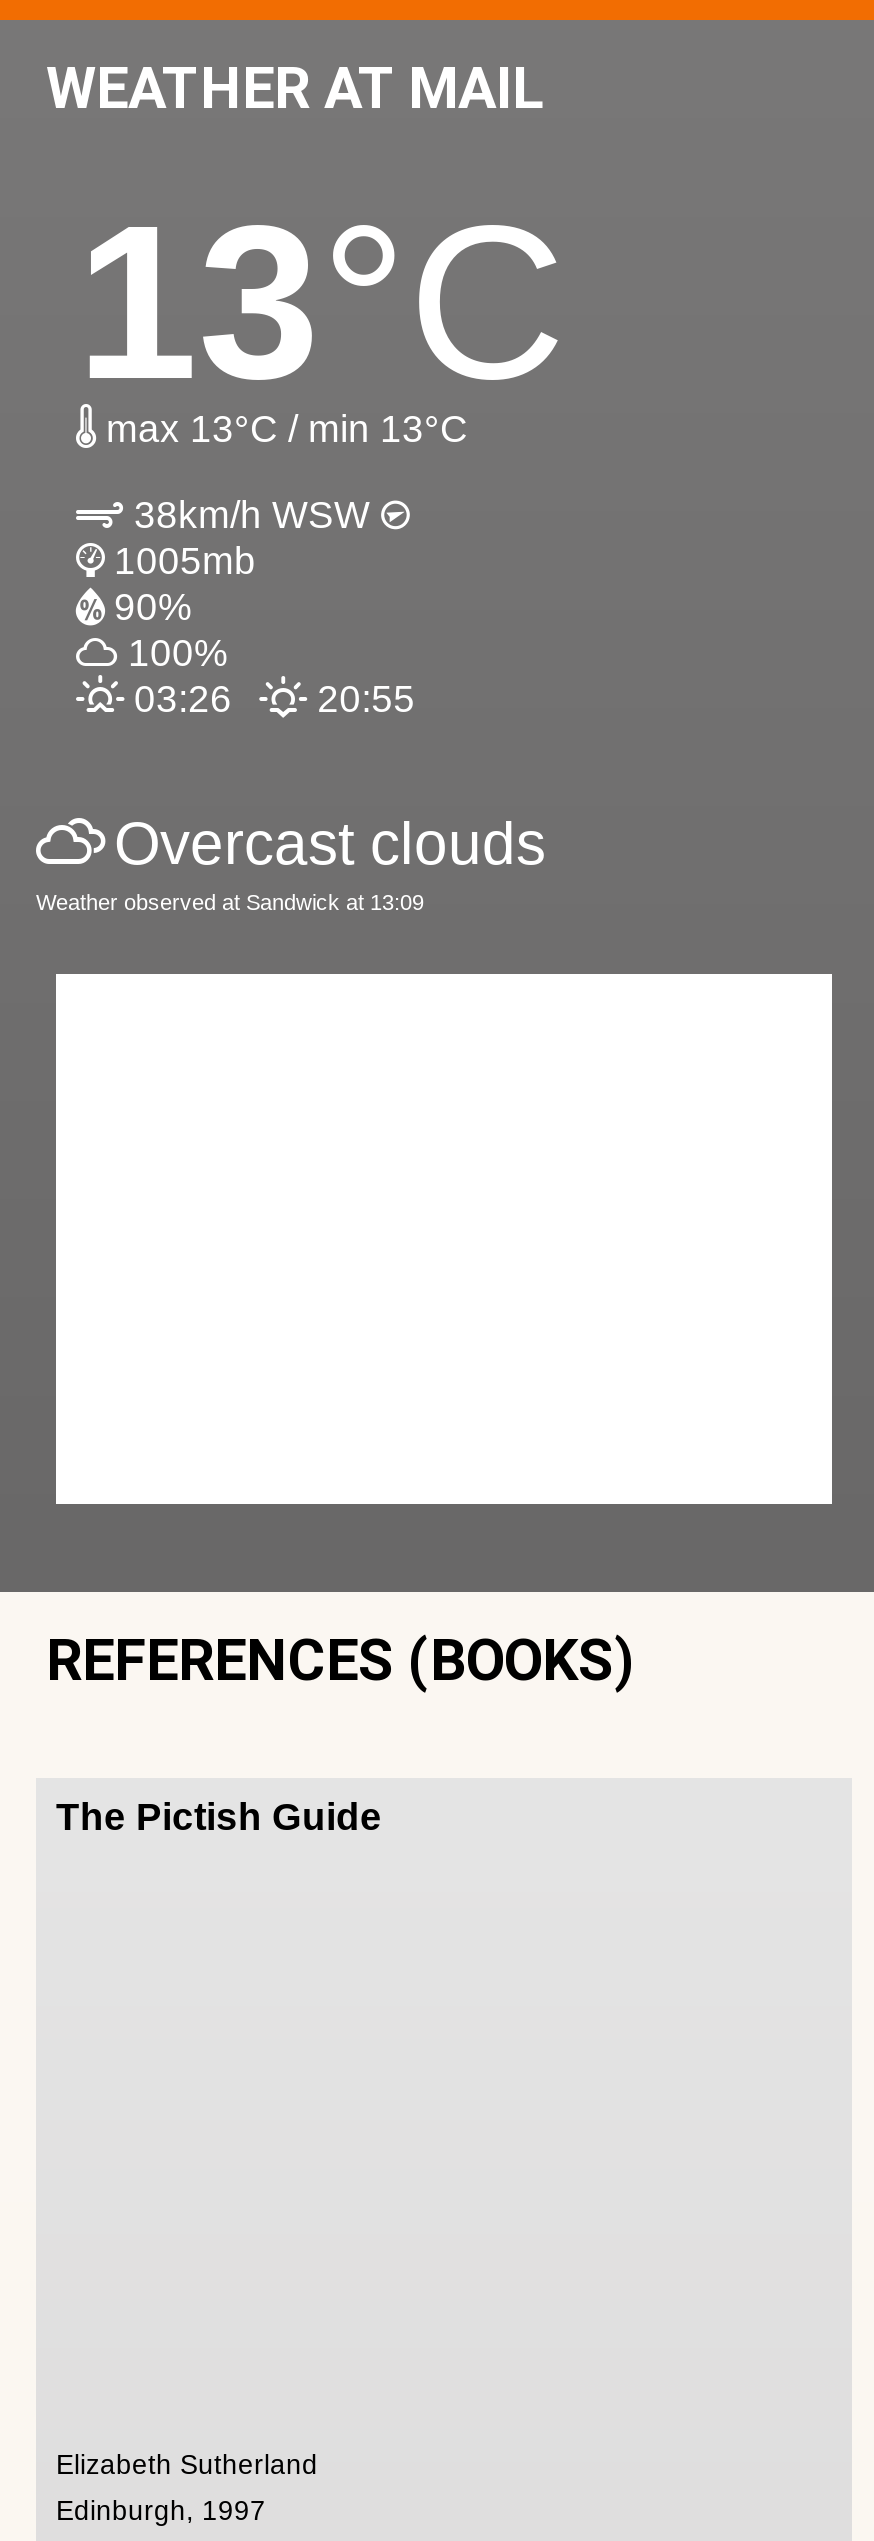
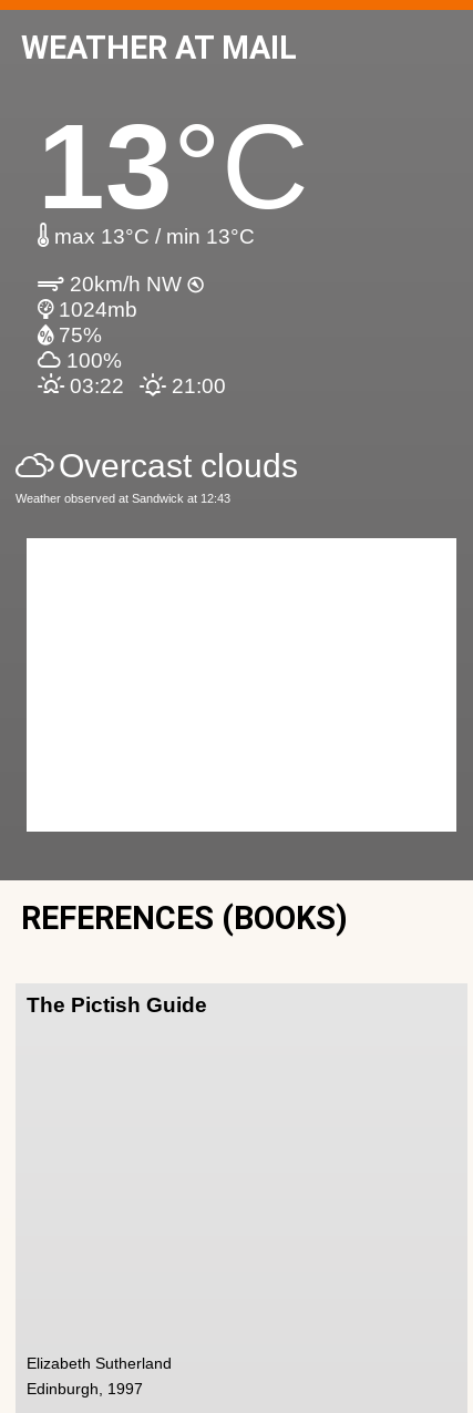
[104,494,380,628] 38km/h WSW | 1005mb | 90% -> [53,272,187,347] 20km/h NW | 1024mb | 75%
[124,678,232,720] 03:26 -> [64,374,124,398] 03:22
[307,678,415,720] 20:55 -> [166,374,226,398] 21:00
[36,890,424,914] Weather observed at Sandwick at 13:09 -> [16,492,230,505] Weather observed at Sandwick at 12:43

